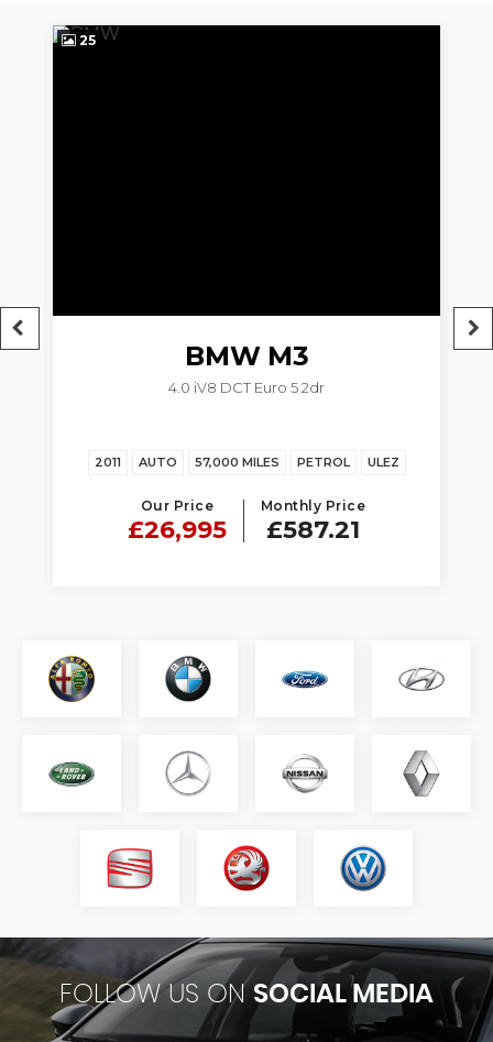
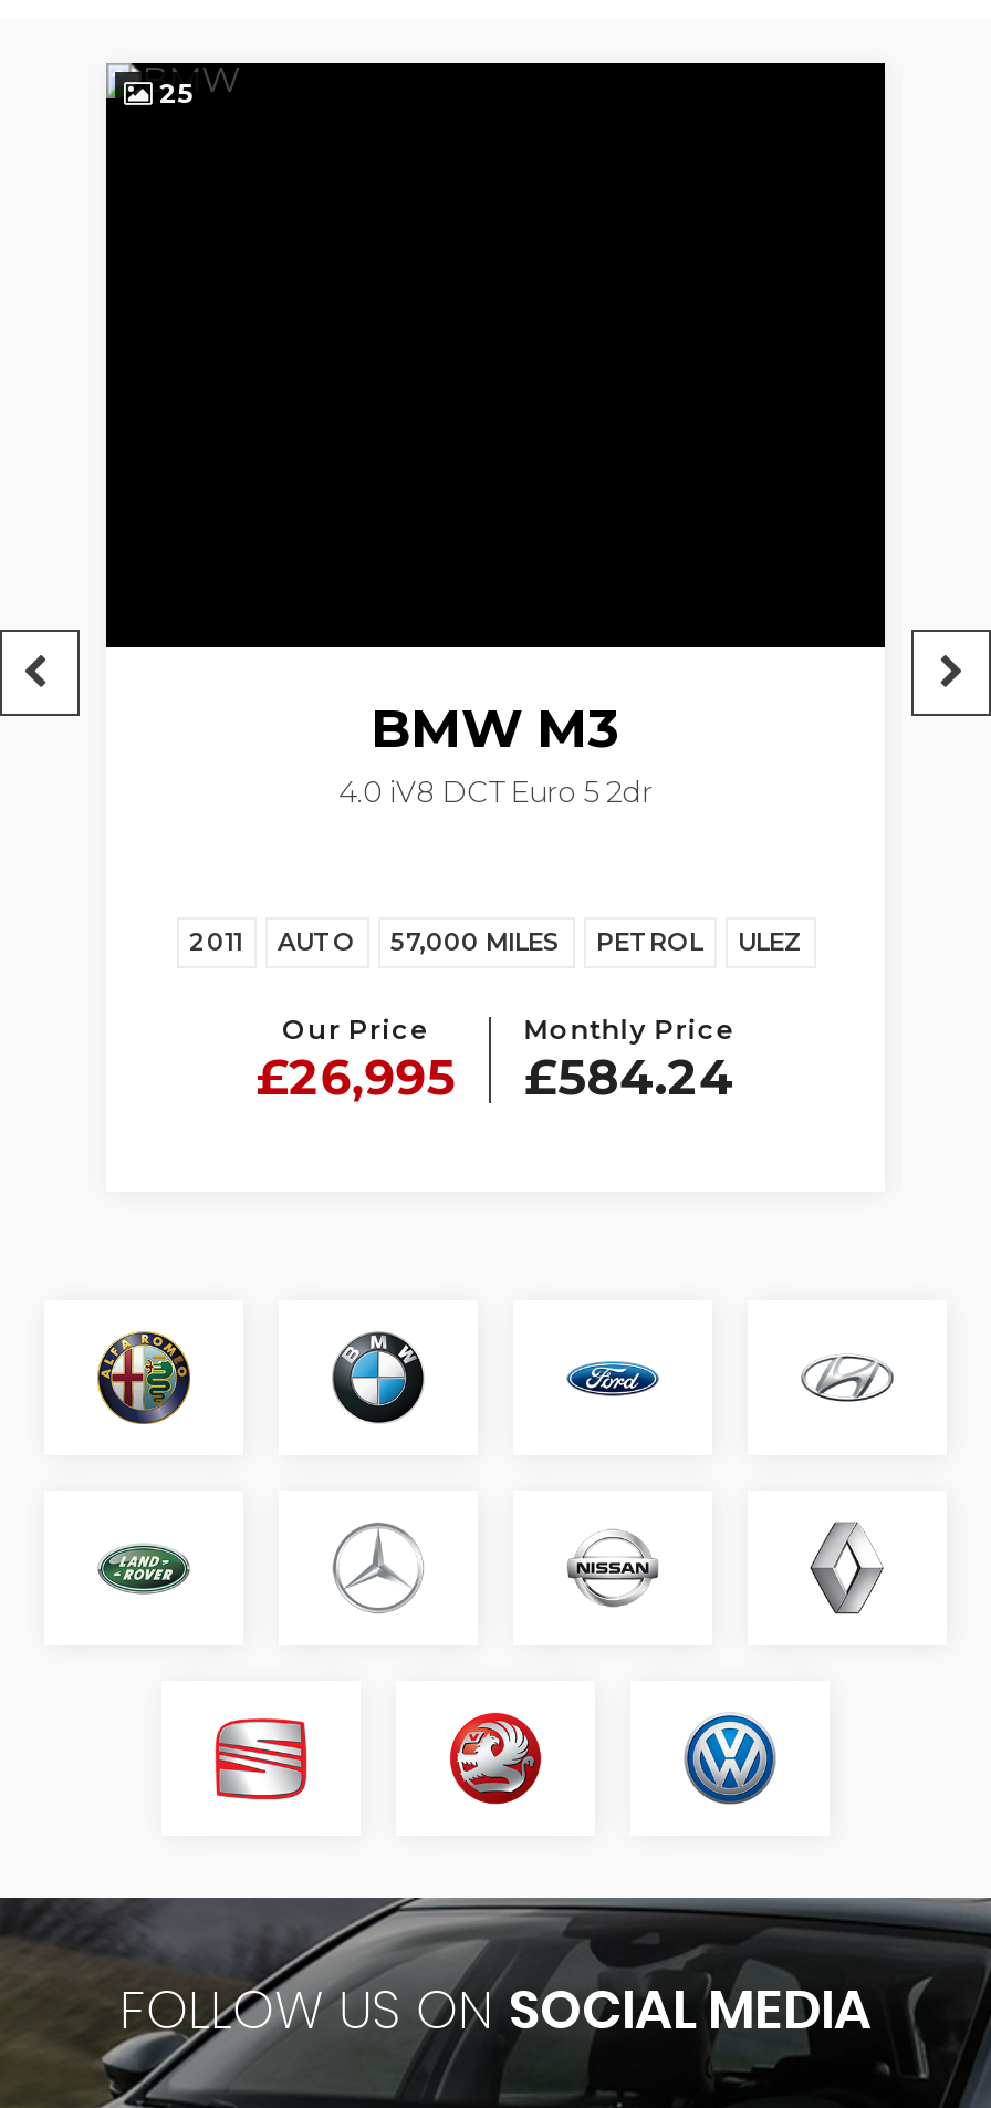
[127,515,360,545] £26,995 £587.21 -> [256,1048,734,1108] £26,995 £584.24

